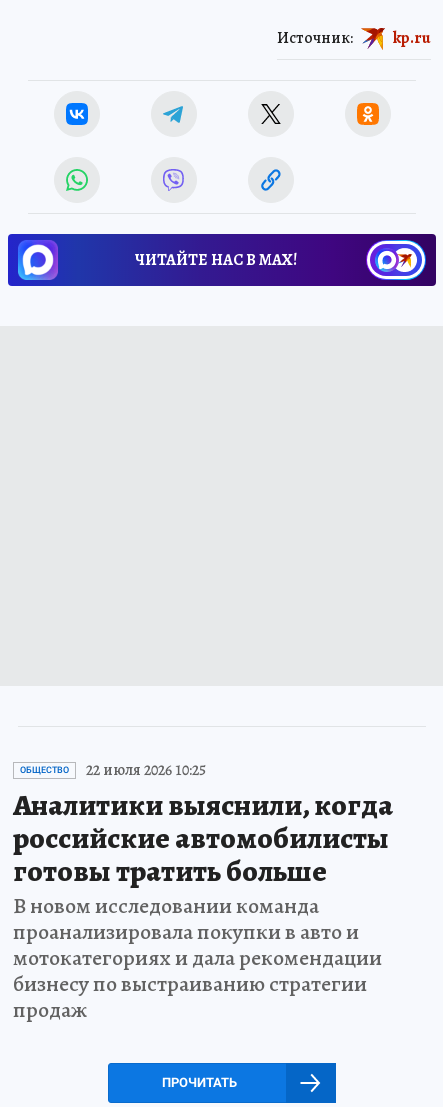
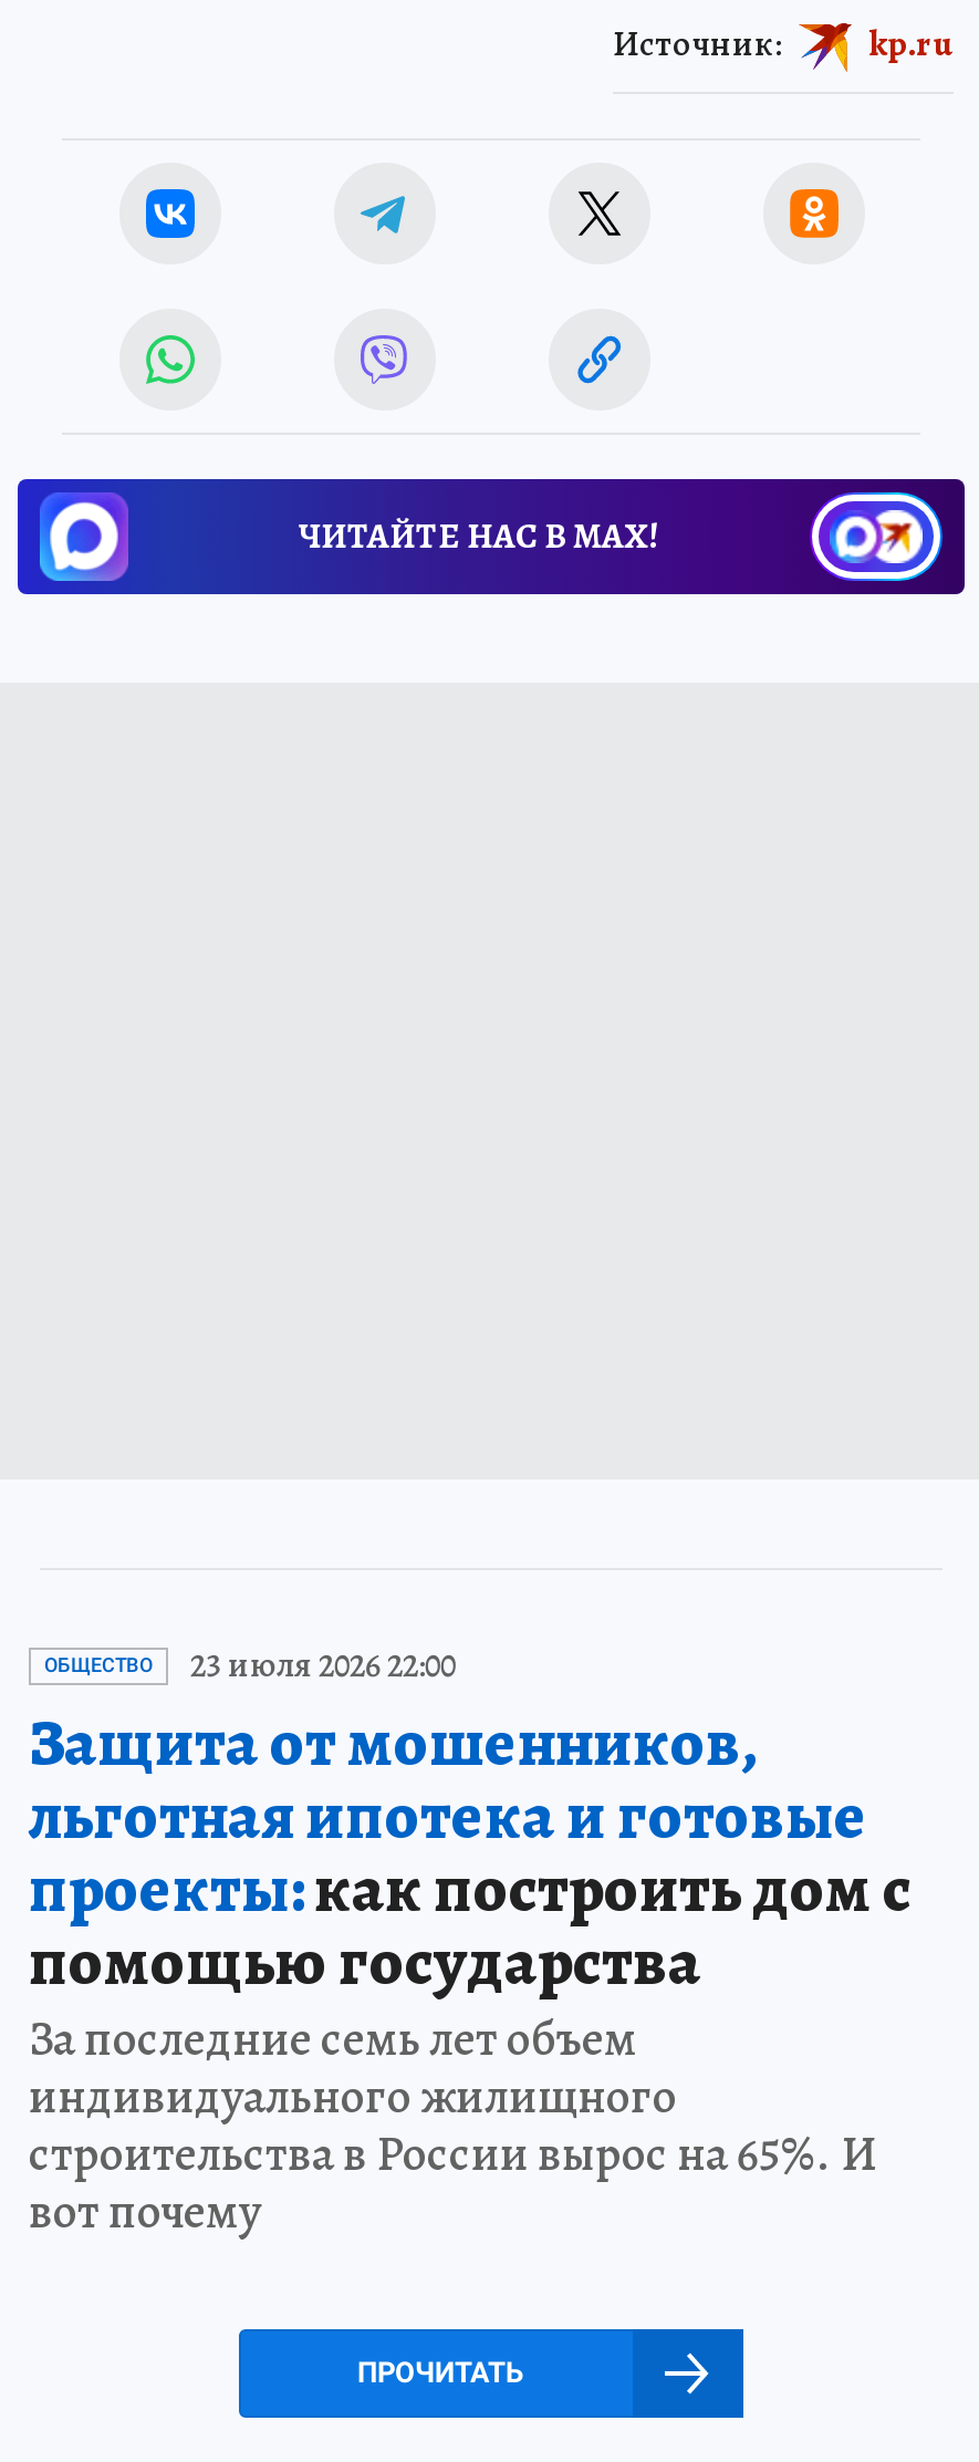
[13,759,393,1025] 22 июля 2026 10:25 | Аналитики выяснили, когда | российские автомобилисты | готовы тратить больше | В новом исследовании команда | проанализировала покупки в авто и | мотокатегориях и дала рекомендации | бизнесу по выстраиванию стратегии | продаж -> [29,1641,912,2245] 23 июля 2026 22:00 | Защита от мошенников, | льготная ипотека и готовые | проекты:как построить дом с | помощью государства | За последние семь лет объем | индивидуального жилищного | строительства в России вырос на 65%. И | вот почему

